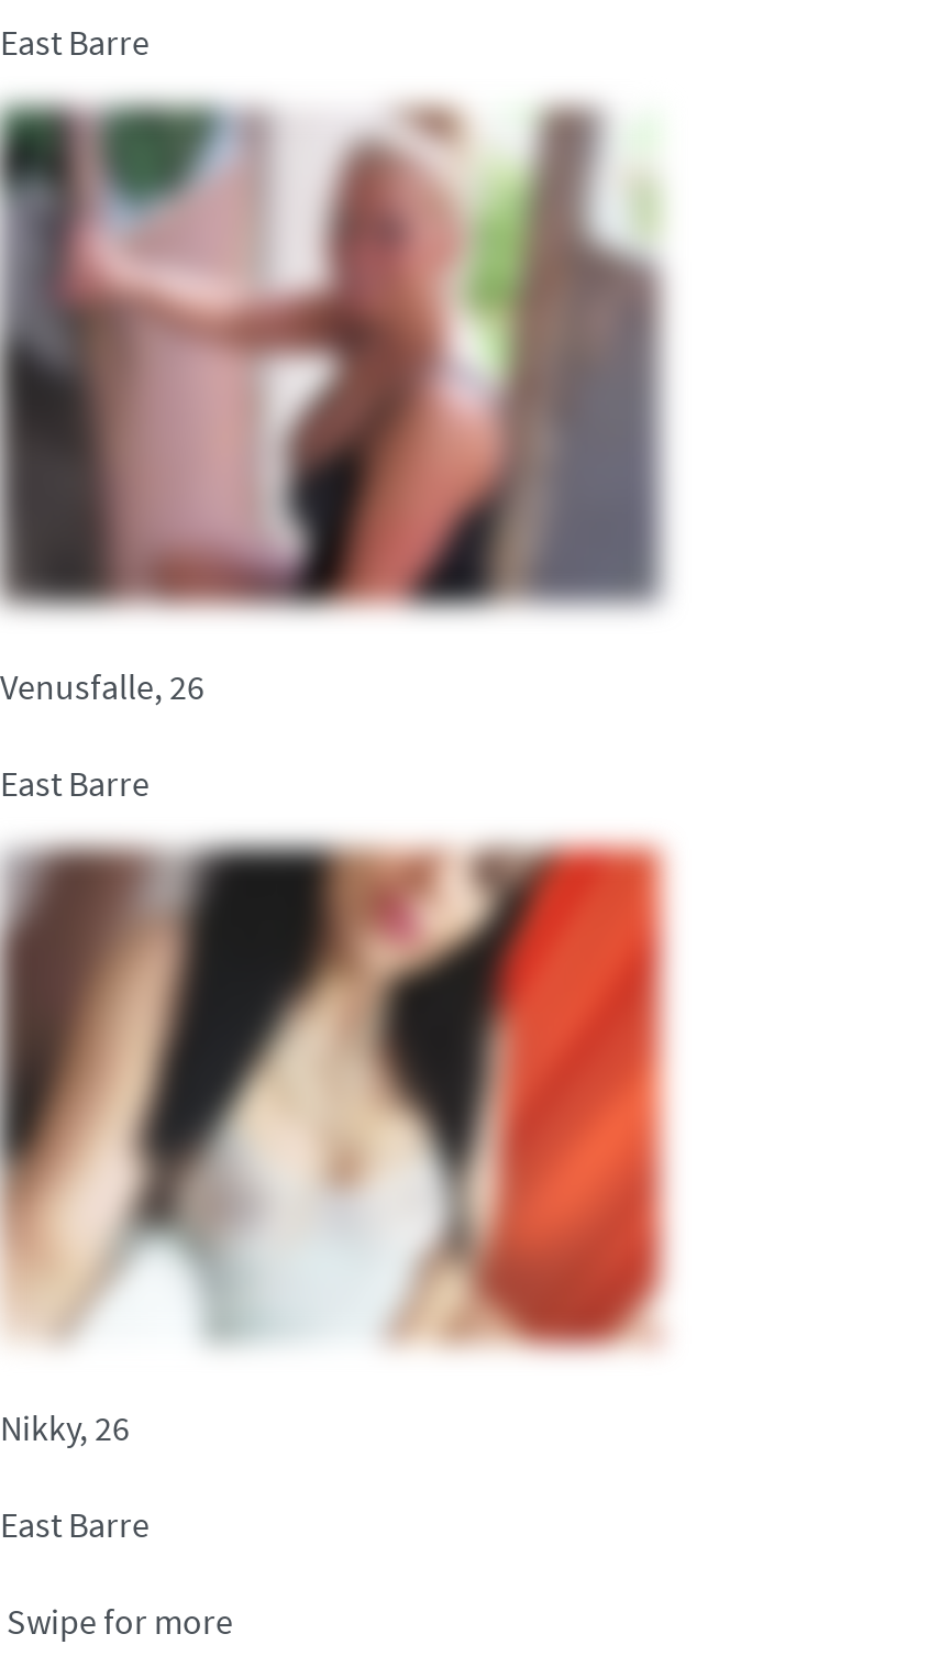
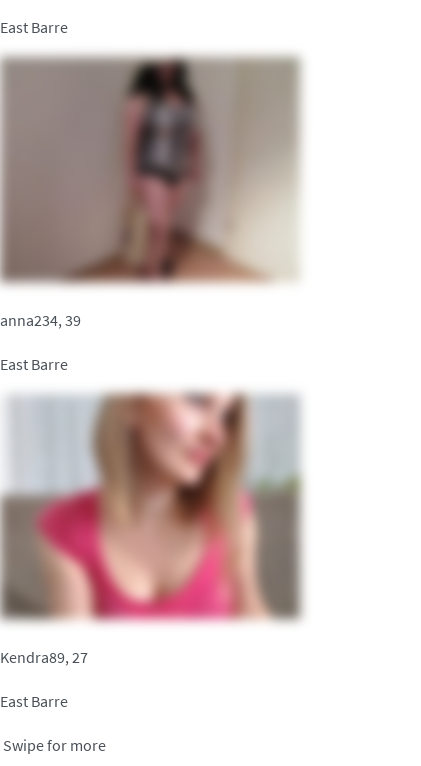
[0,101,671,708] [image] | Venusfalle, 26 -> [0,52,304,330] [image] | anna234, 39
[0,836,671,1449] [image] | Nikky, 26 -> [0,389,305,667] [image] | Kendra89, 27

